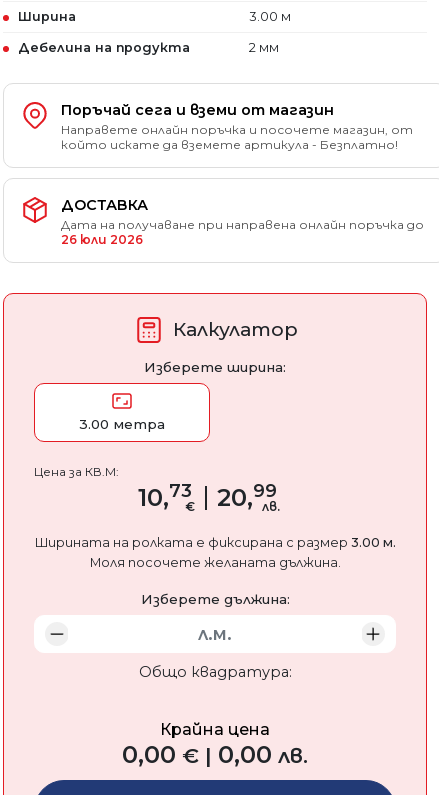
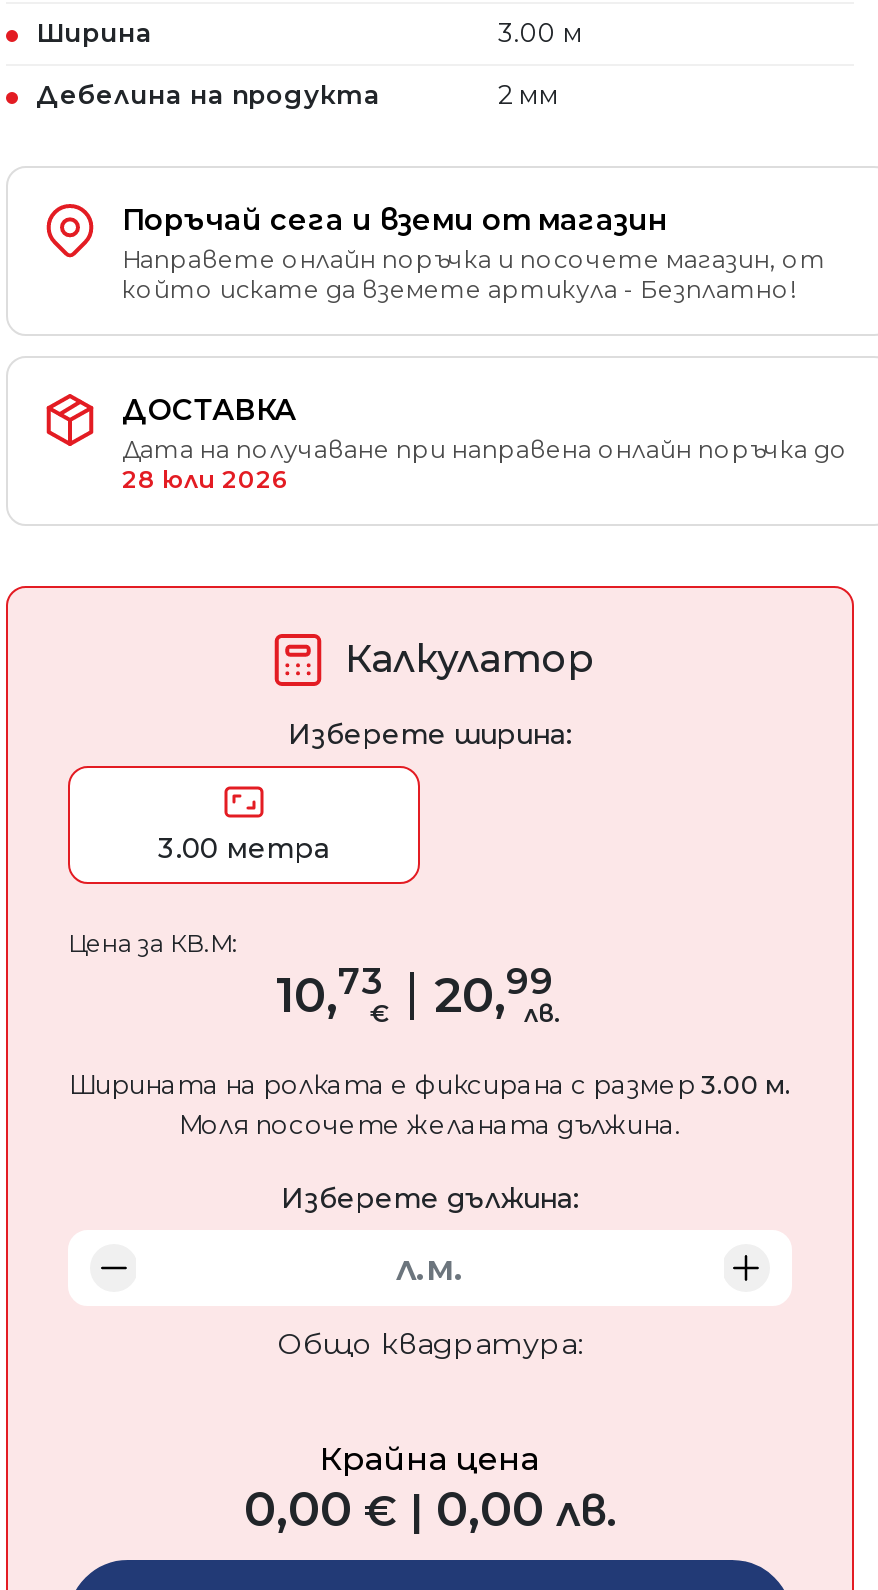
[61,232,143,247] 26 юли 2026 -> [122,463,288,493] 28 юли 2026

